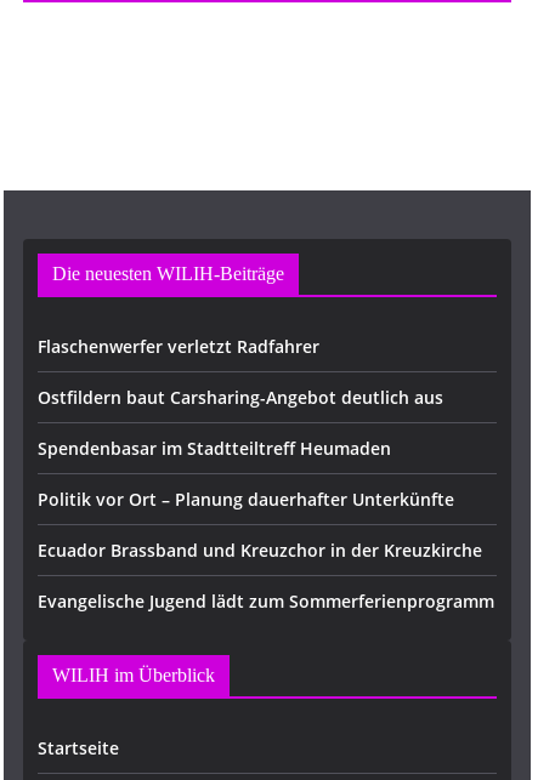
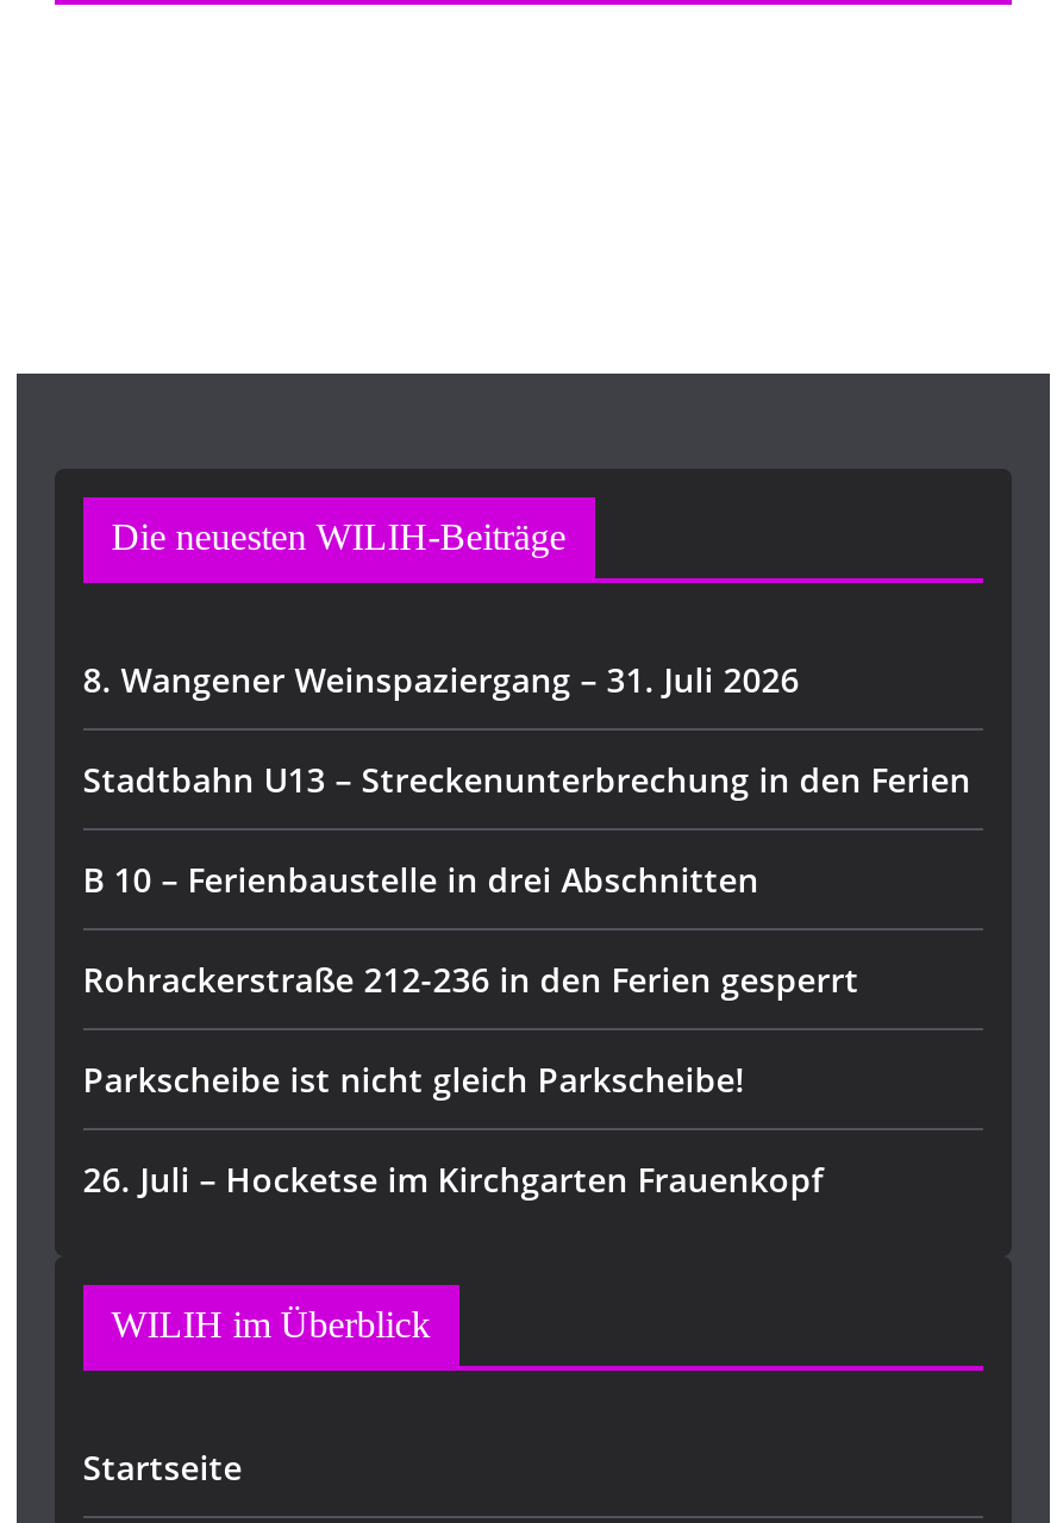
[37,335,319,358] Flaschenwerfer verletzt Radfahrer -> [83,657,799,702] 8. Wangener Weinspaziergang – 31. Juli 2026
[37,386,443,409] Ostfildern baut Carsharing-Angebot deutlich aus -> [83,757,971,802] Stadtbahn U13 – Streckenunterbrechung in den Ferien
[37,437,391,460] Spendenbasar im Stadtteiltreff Heumaden -> [83,857,759,902] B 10 – Ferienbaustelle in drei Abschnitten
[37,488,454,511] Politik vor Ort – Planung dauerhafter Unterkünfte -> [83,957,859,1002] Rohrackerstraße 212-236 in den Ferien gesperrt
[37,539,482,562] Ecuador Brassband und Kreuzchor in der Kreuzkirche -> [83,1057,744,1102] Parkscheibe ist nicht gleich Parkscheibe!
[37,590,494,613] Evangelische Jugend lädt zum Sommerferienprogramm -> [83,1157,823,1202] 26. Juli – Hocketse im Kirchgarten Frauenkopf

